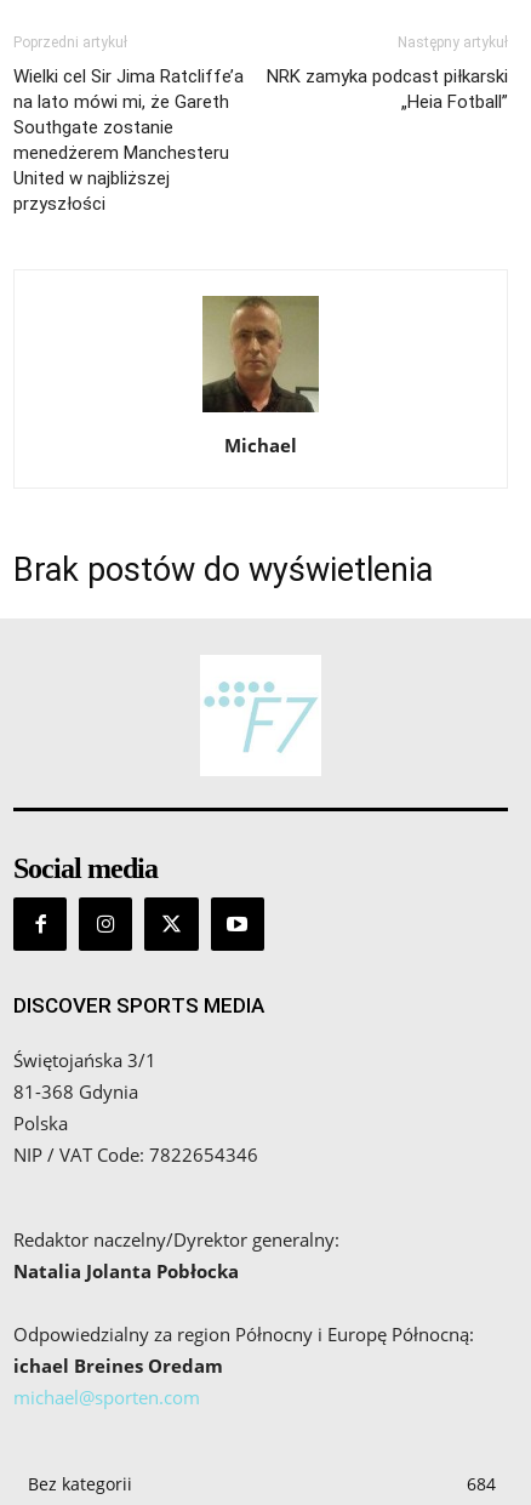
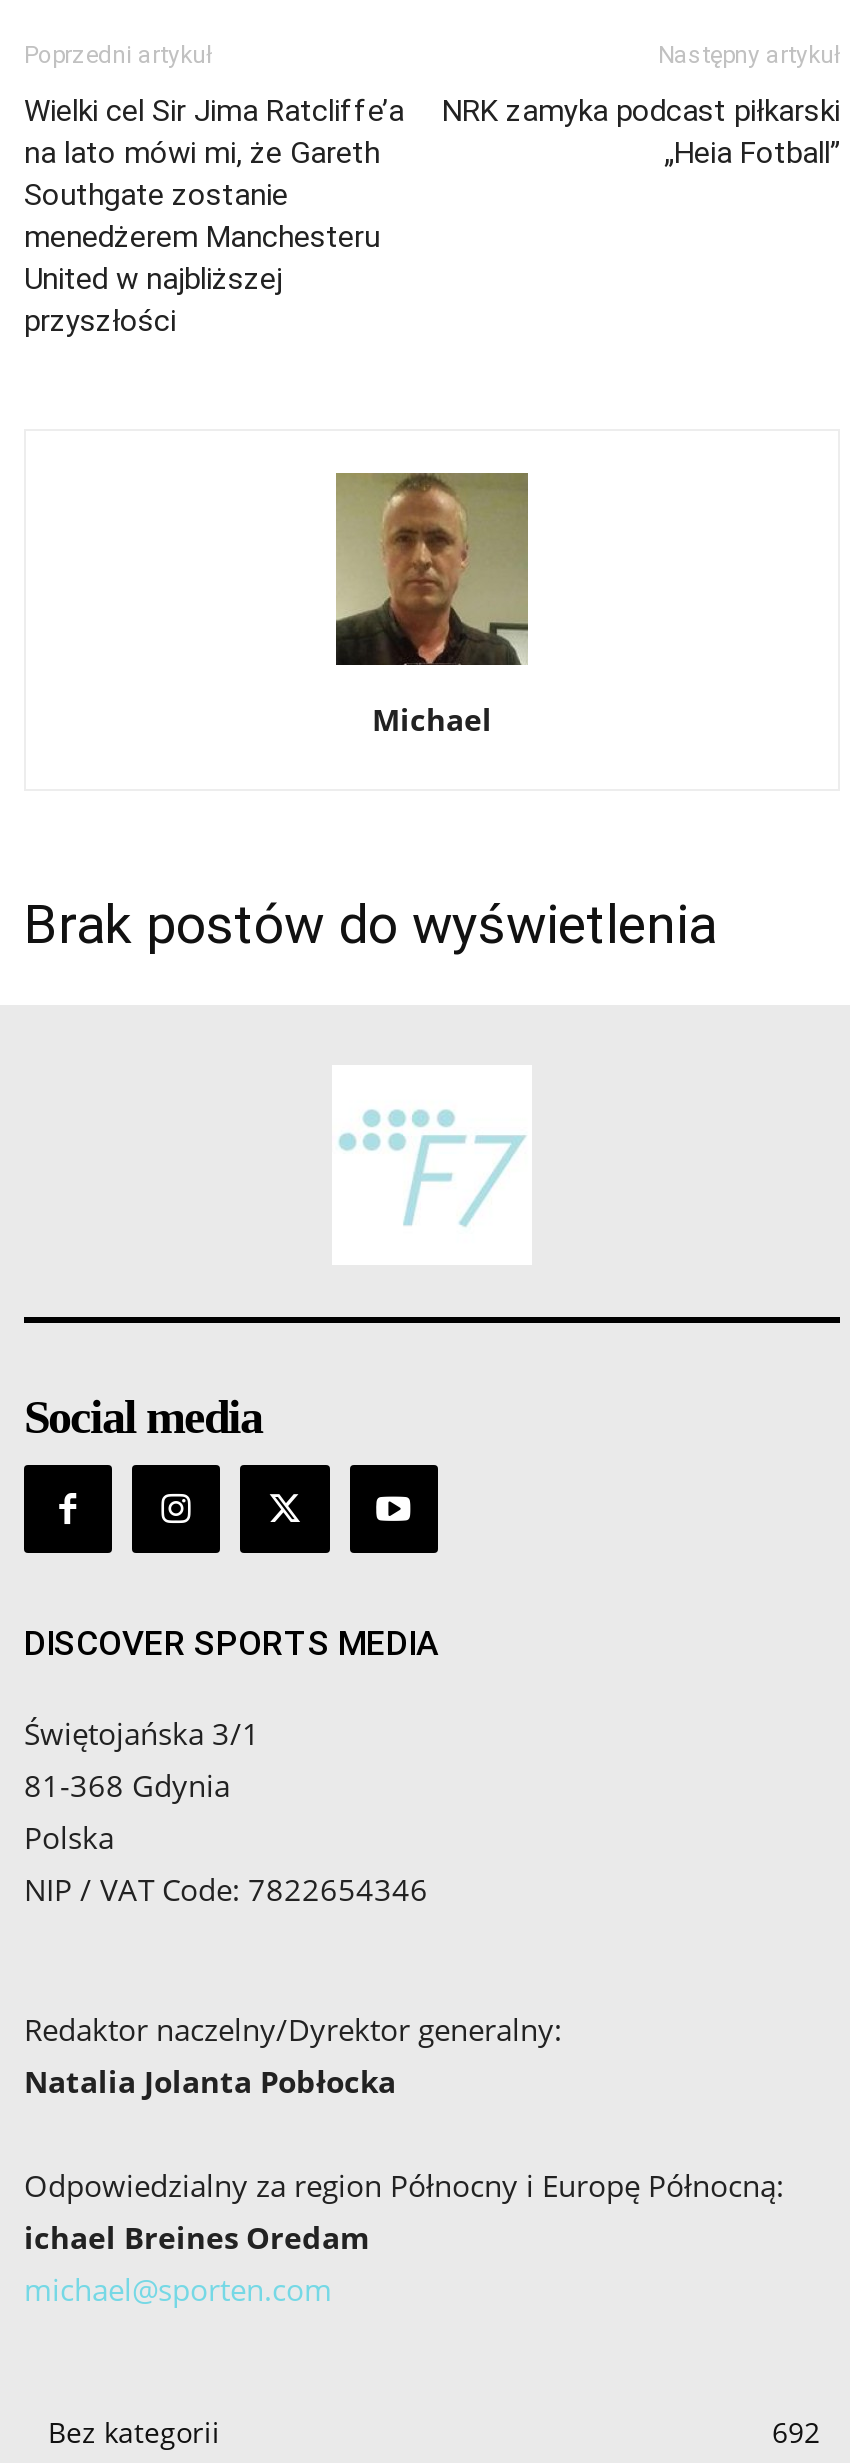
[467,1473,496,1496] 684 -> [772,2414,820,2452] 692

